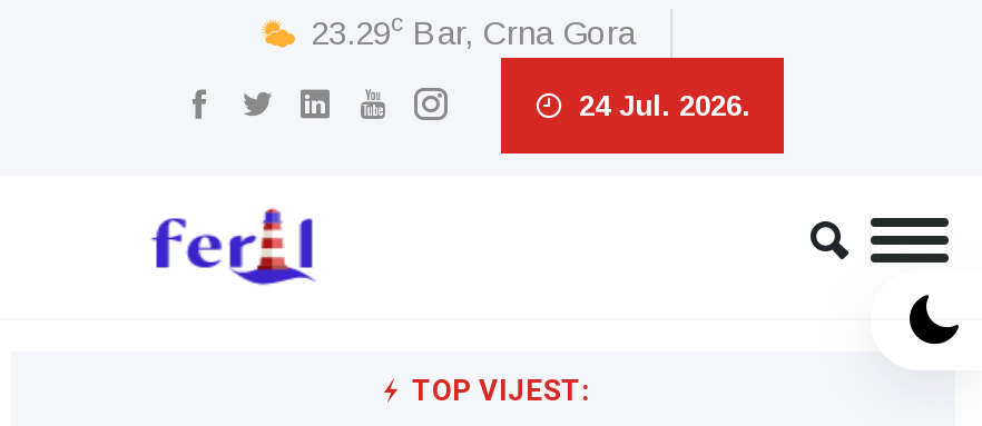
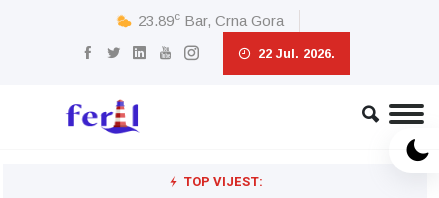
[311,10,636,51] 23.29c Bar, Crna Gora -> [137,10,283,29] 23.89c Bar, Crna Gora
[570,89,750,122] 24 Jul. 2026. -> [254,46,335,61] 22 Jul. 2026.

